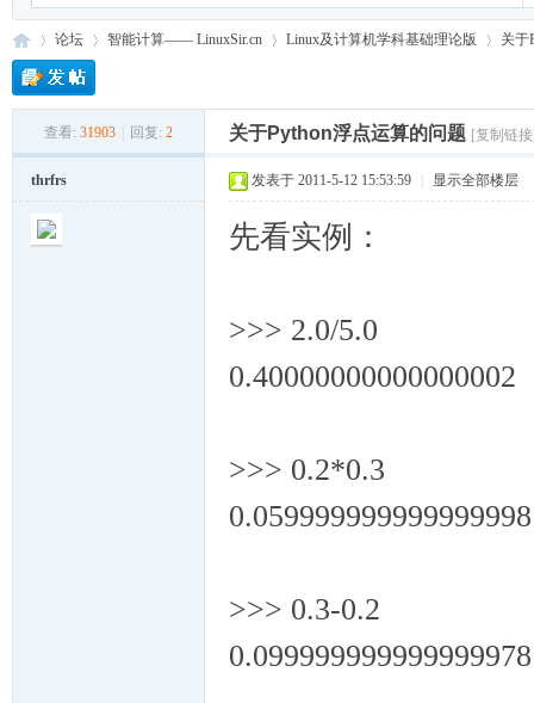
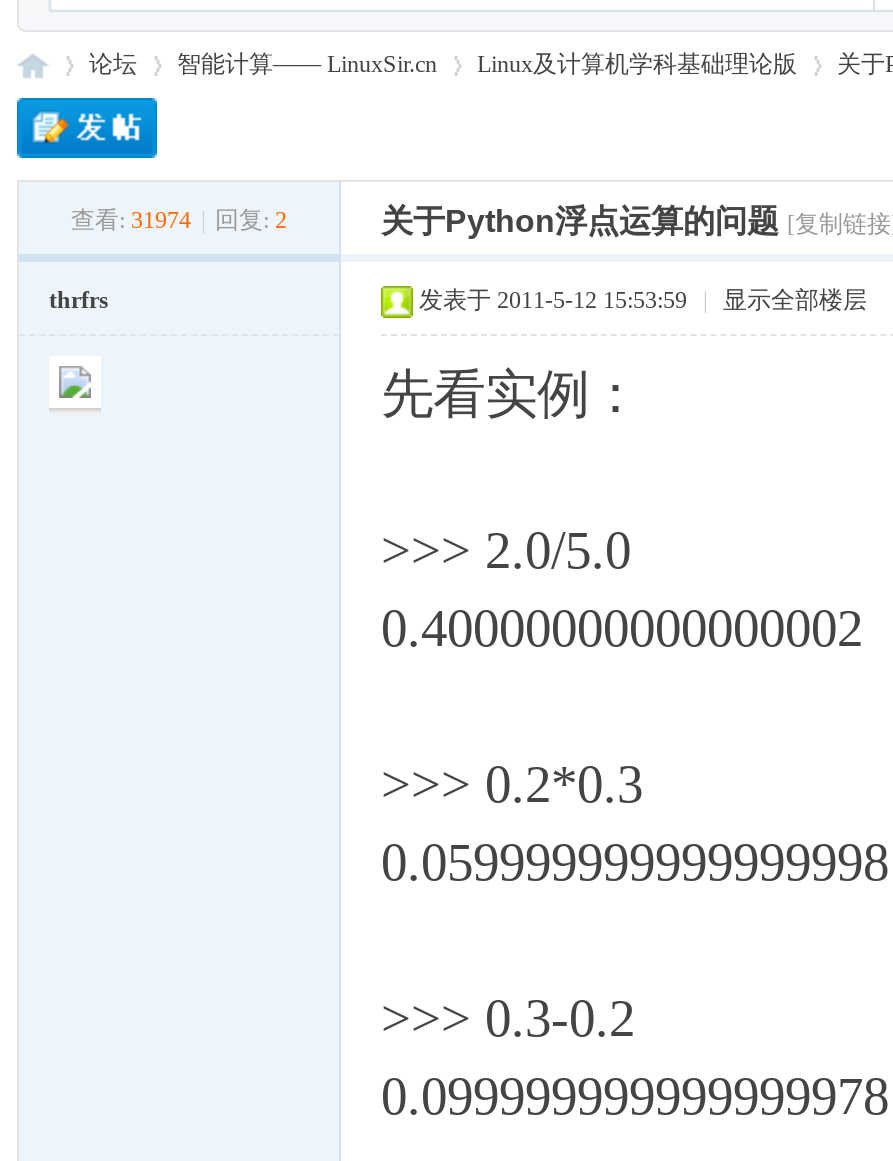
[44,124,173,141] 查看: 31903 回复: 2 -> [71,206,287,234] 查看: 31974 回复: 2

